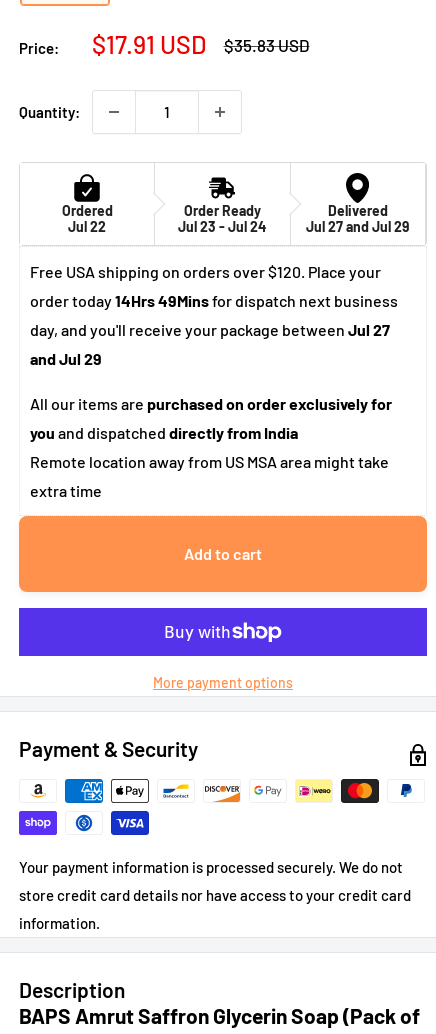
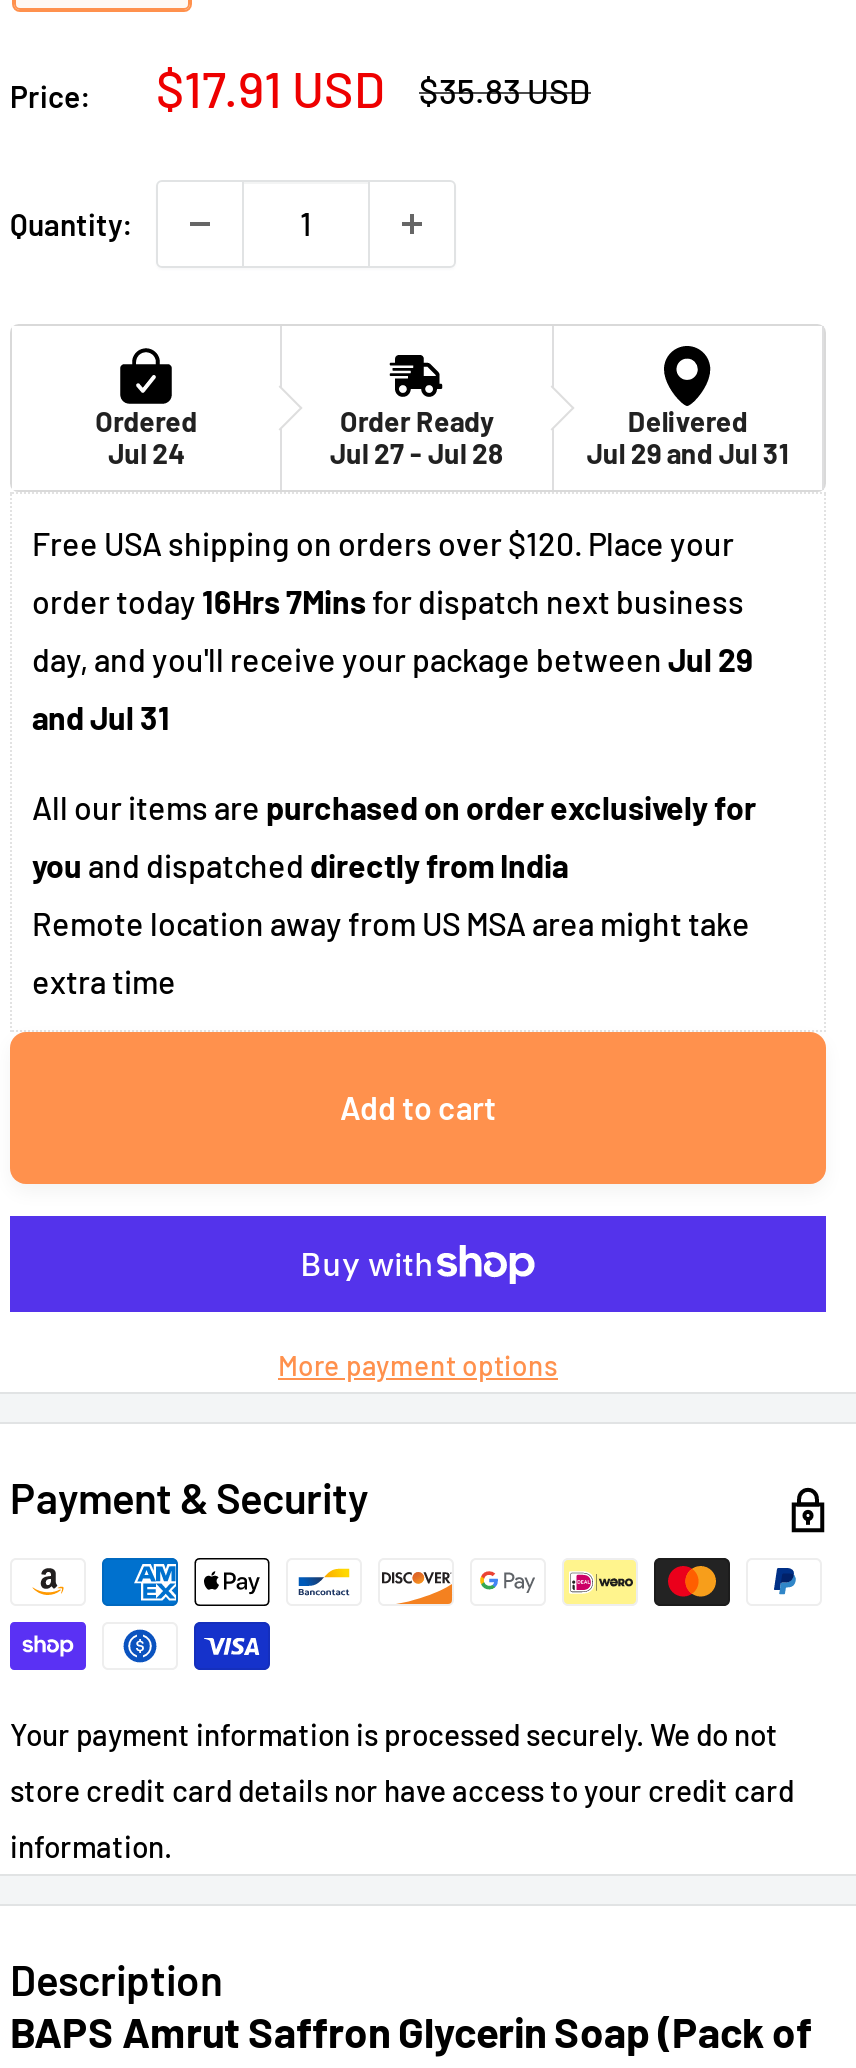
[68,218,106,235] Jul 22 -> [108,435,184,469] Jul 24
[178,218,266,235] Jul 23 - Jul 24 -> [330,435,504,469] Jul 27 - Jul 28
[306,218,409,235] Jul 27 and Jul 29 -> [587,435,789,469] Jul 29 and Jul 31
[30,291,398,310] order today 14Hrs 49Mins for dispatch next business -> [32,581,744,619] order today 16Hrs 7Mins for dispatch next business
[30,320,390,339] day, and you'll receive your package between Jul 27 -> [32,639,754,677] day, and you'll receive your package between Jul 29
[30,349,102,368] and Jul 29 -> [32,697,170,735] and Jul 31

